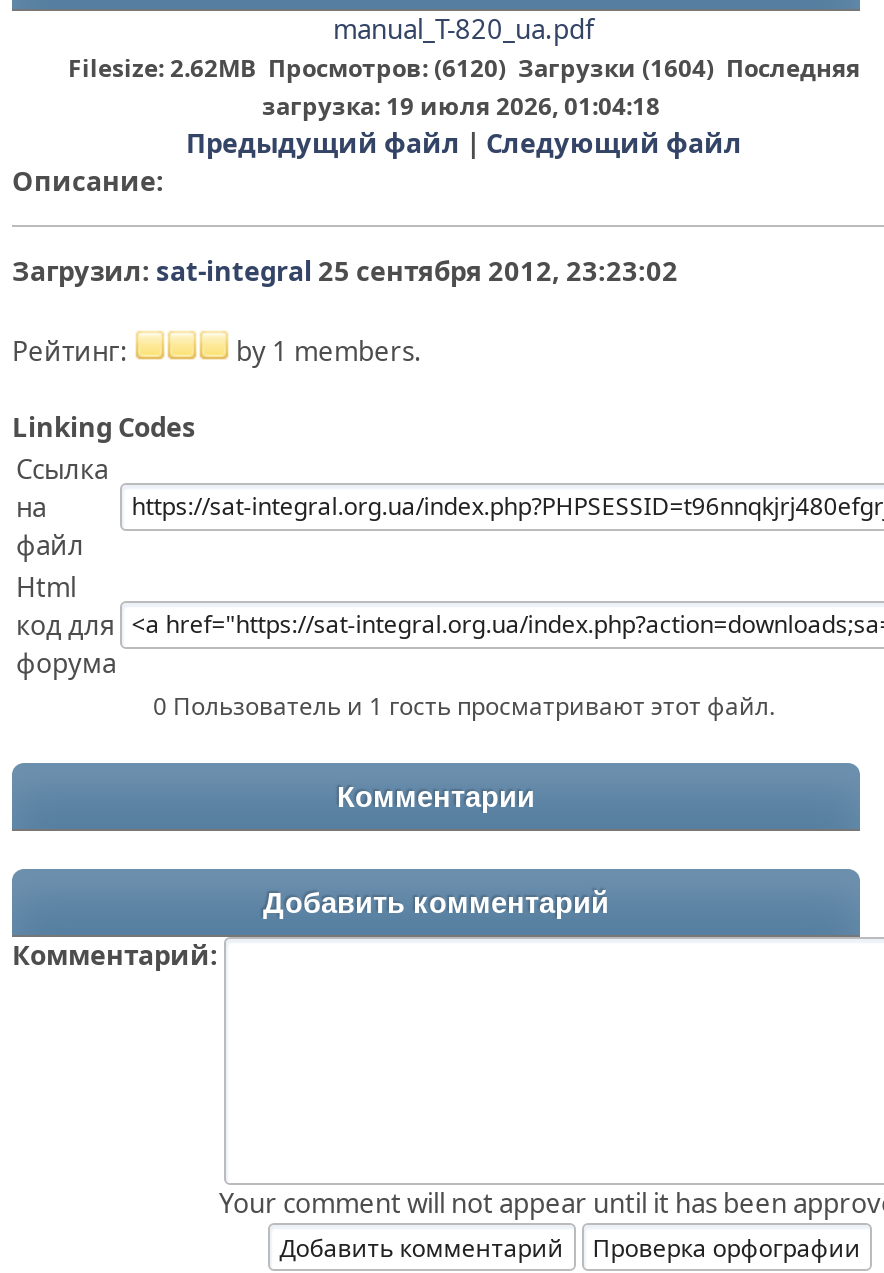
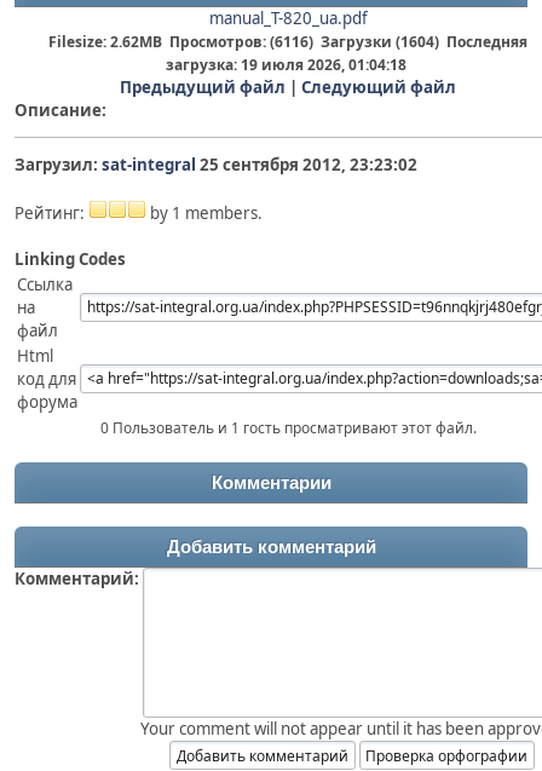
[68,51,860,85] Filesize: 2.62MB Просмотров: (6120) Загрузки (1604) Последняя -> [48,31,527,52] Filesize: 2.62MB Просмотров: (6116) Загрузки (1604) Последняя

